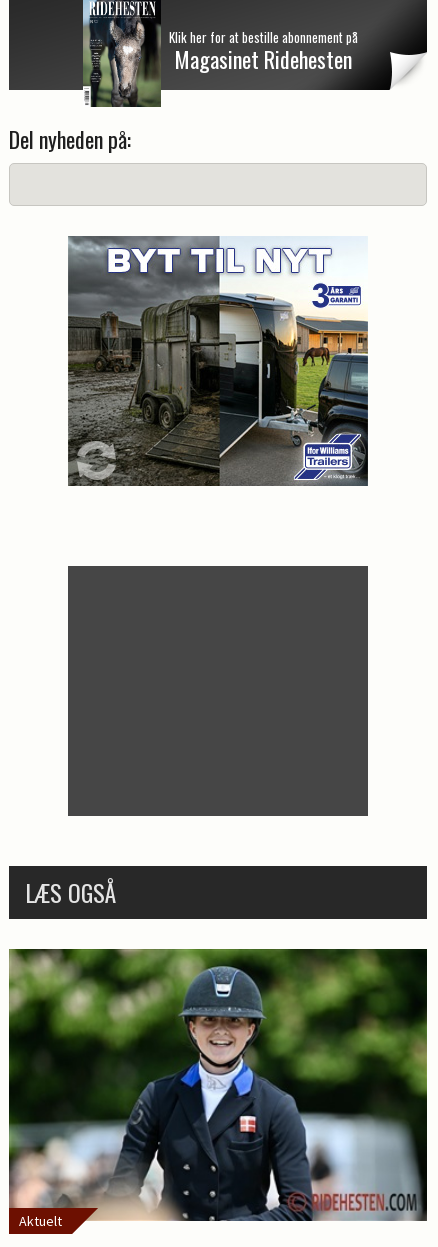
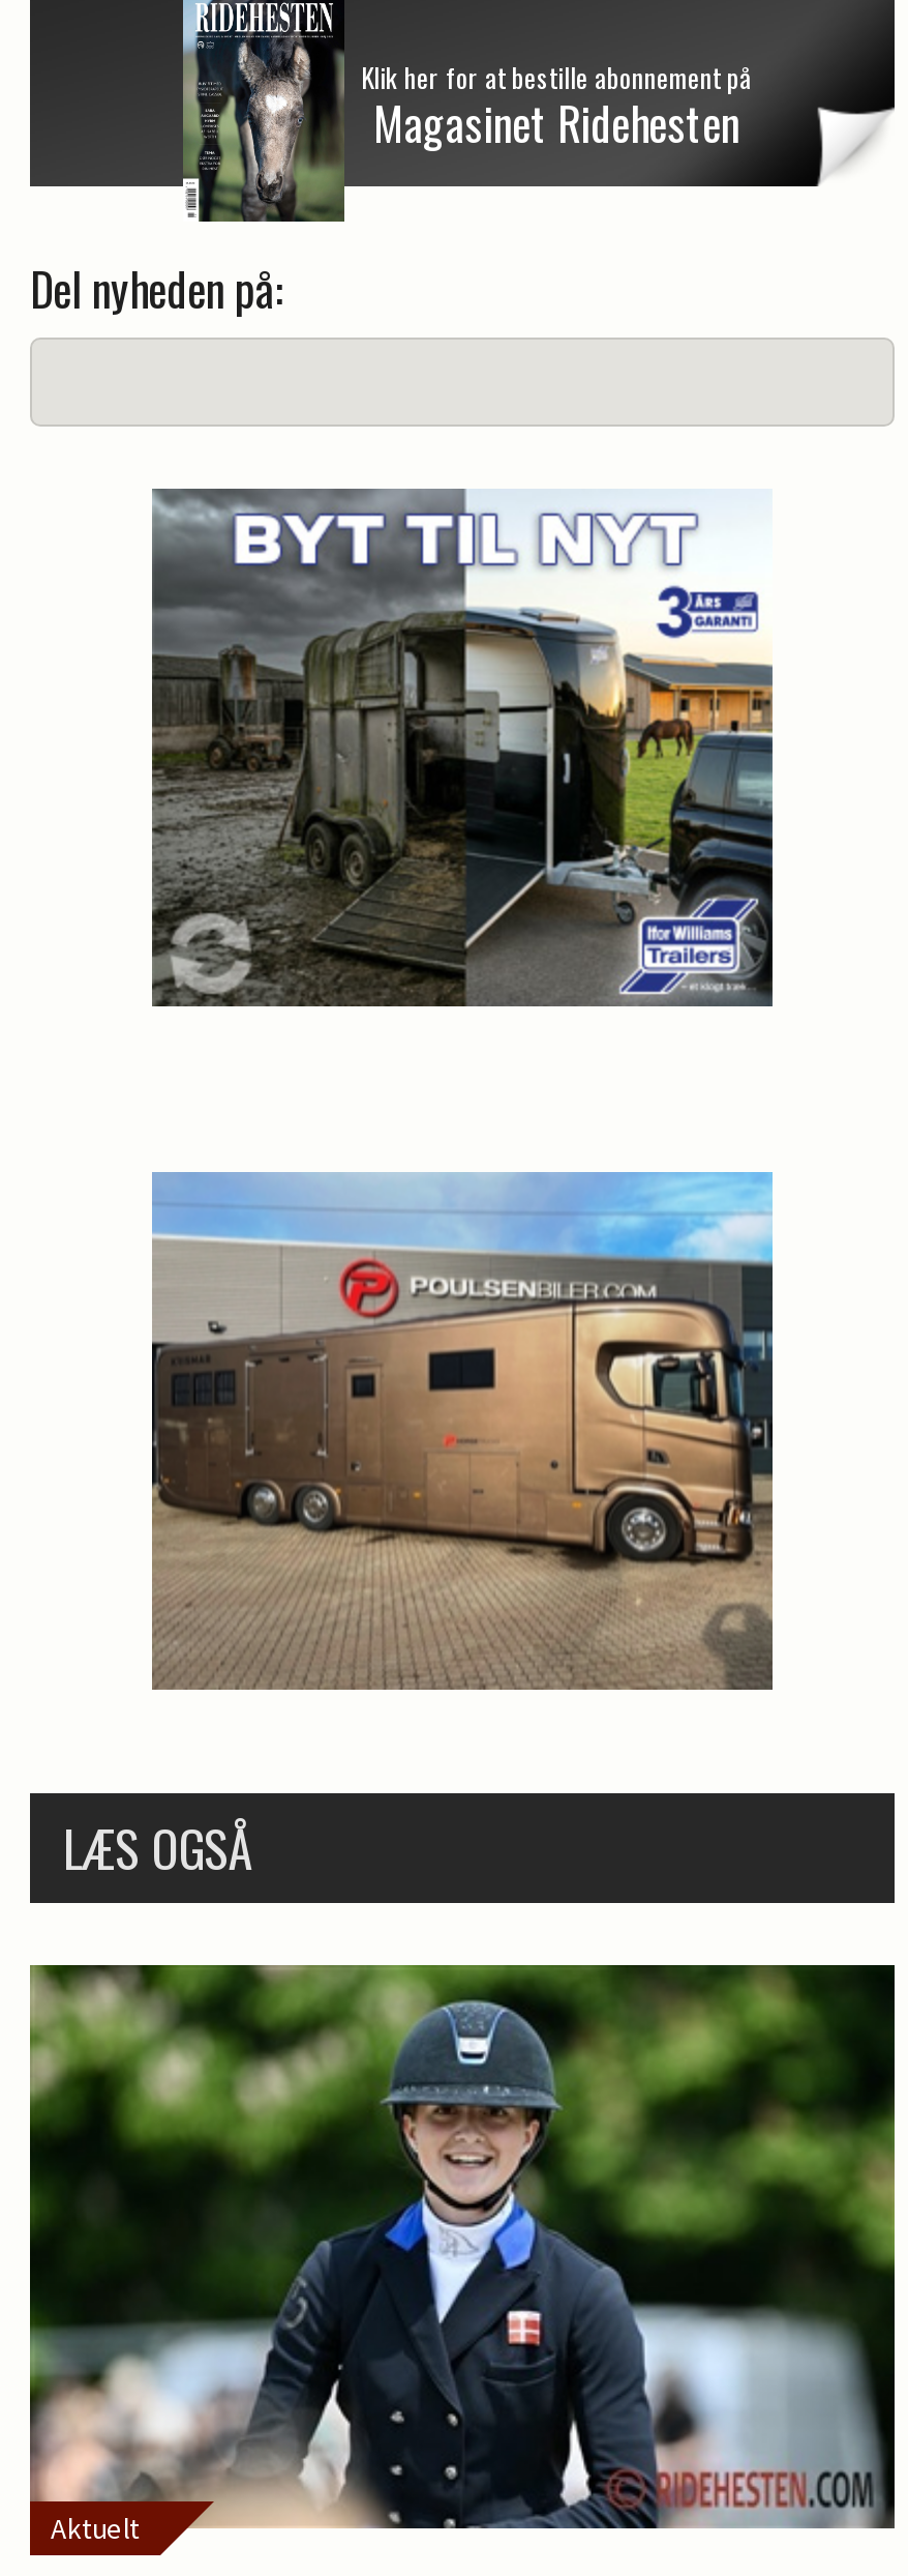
none -> [152,1170,775,1690] [image]

